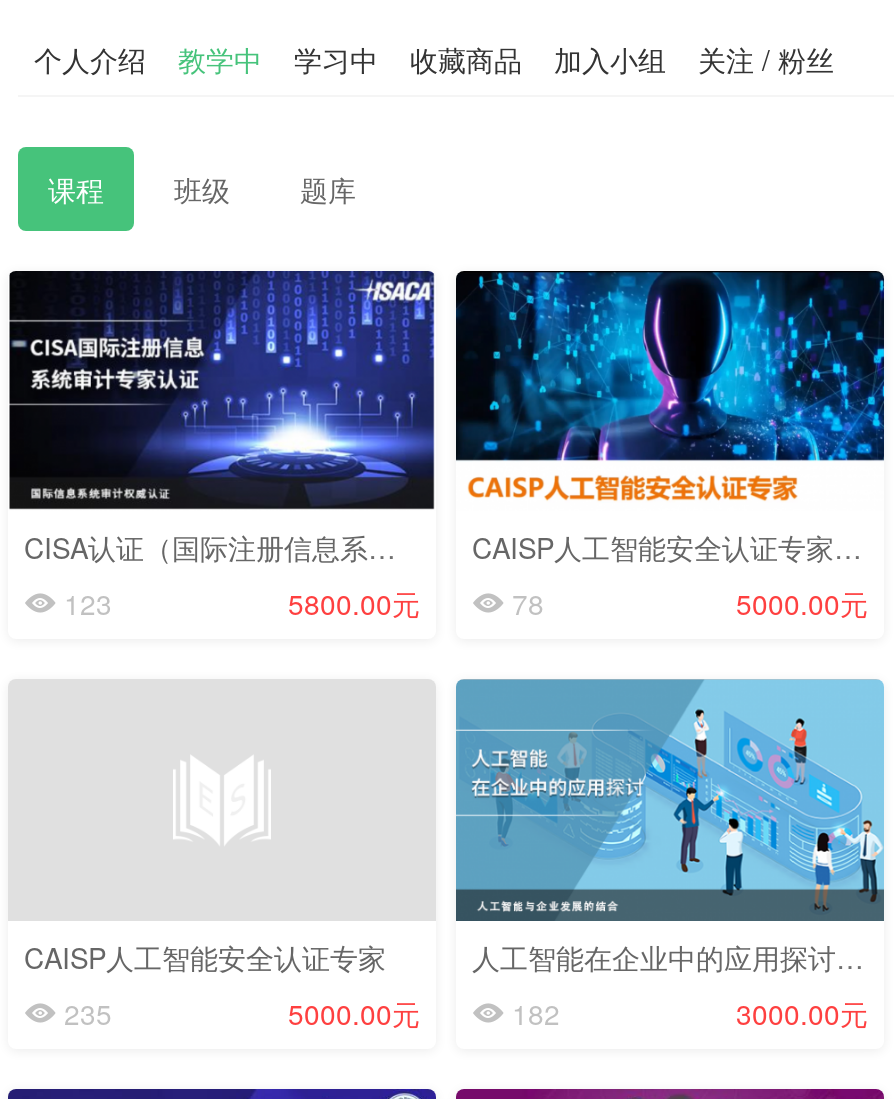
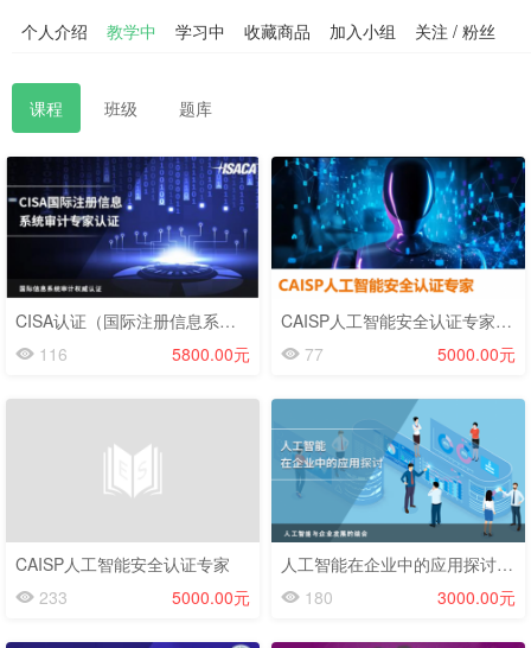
[64,584,112,624] 123 -> [39,342,68,366] 116
[512,584,544,624] 78 -> [305,342,324,366] 77
[64,993,112,1033] 235 -> [39,585,68,609] 233
[512,993,560,1033] 182 -> [305,585,333,609] 180

